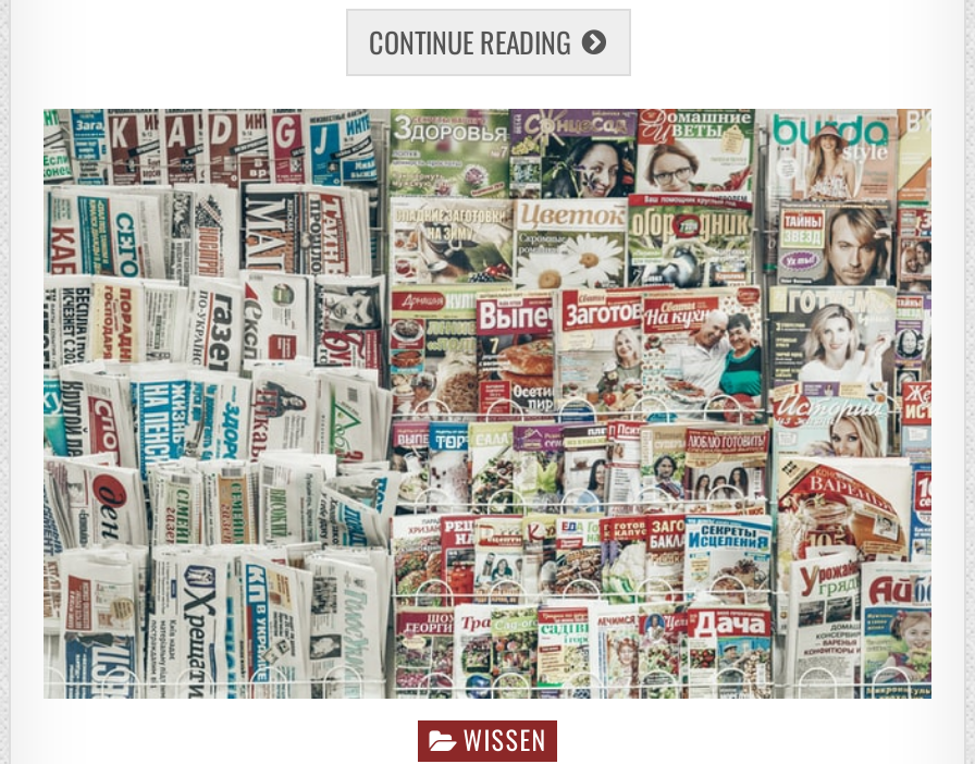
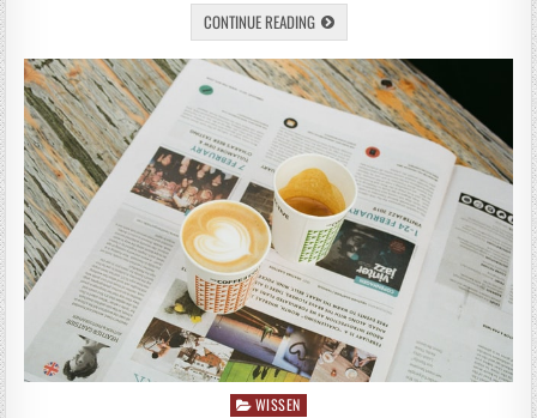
[41,107,934,701] [image] -> [24,57,514,383] [image]

